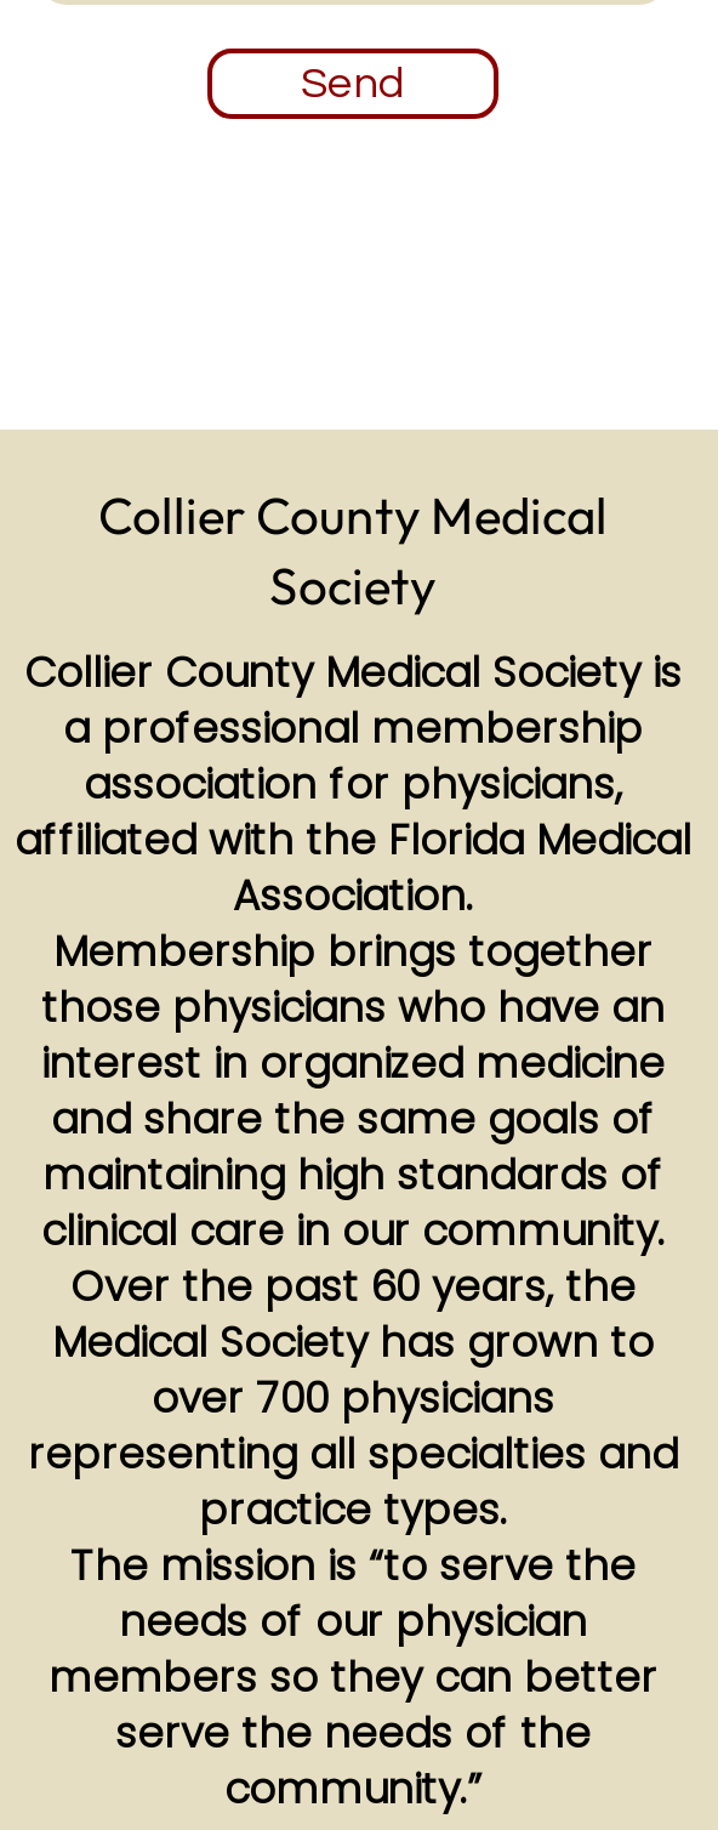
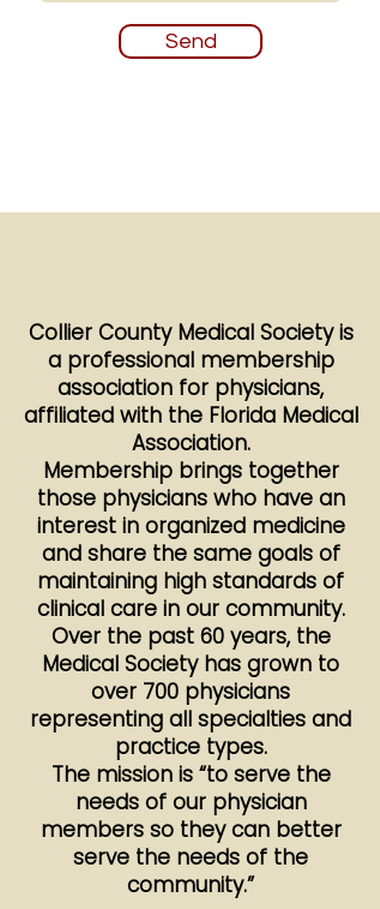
[98,483,608,616] Collier County Medical | Society -> none

